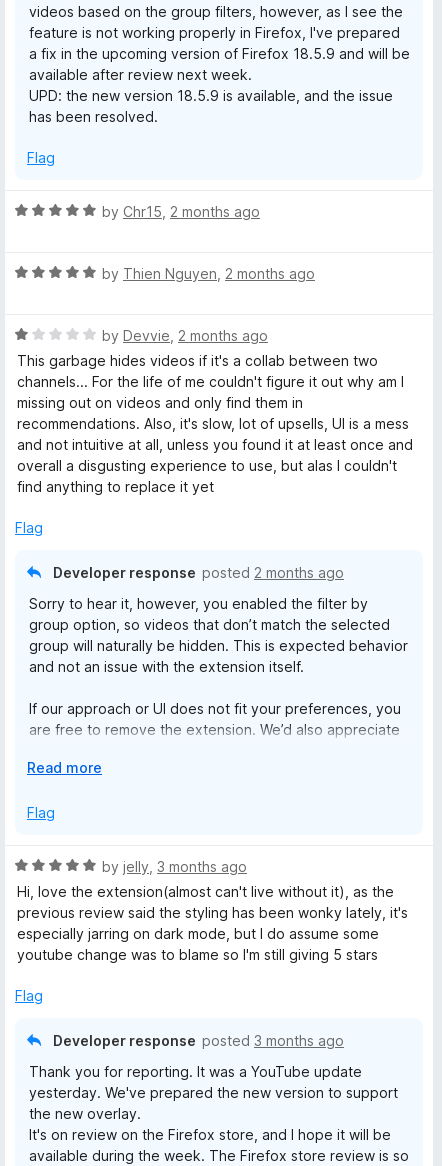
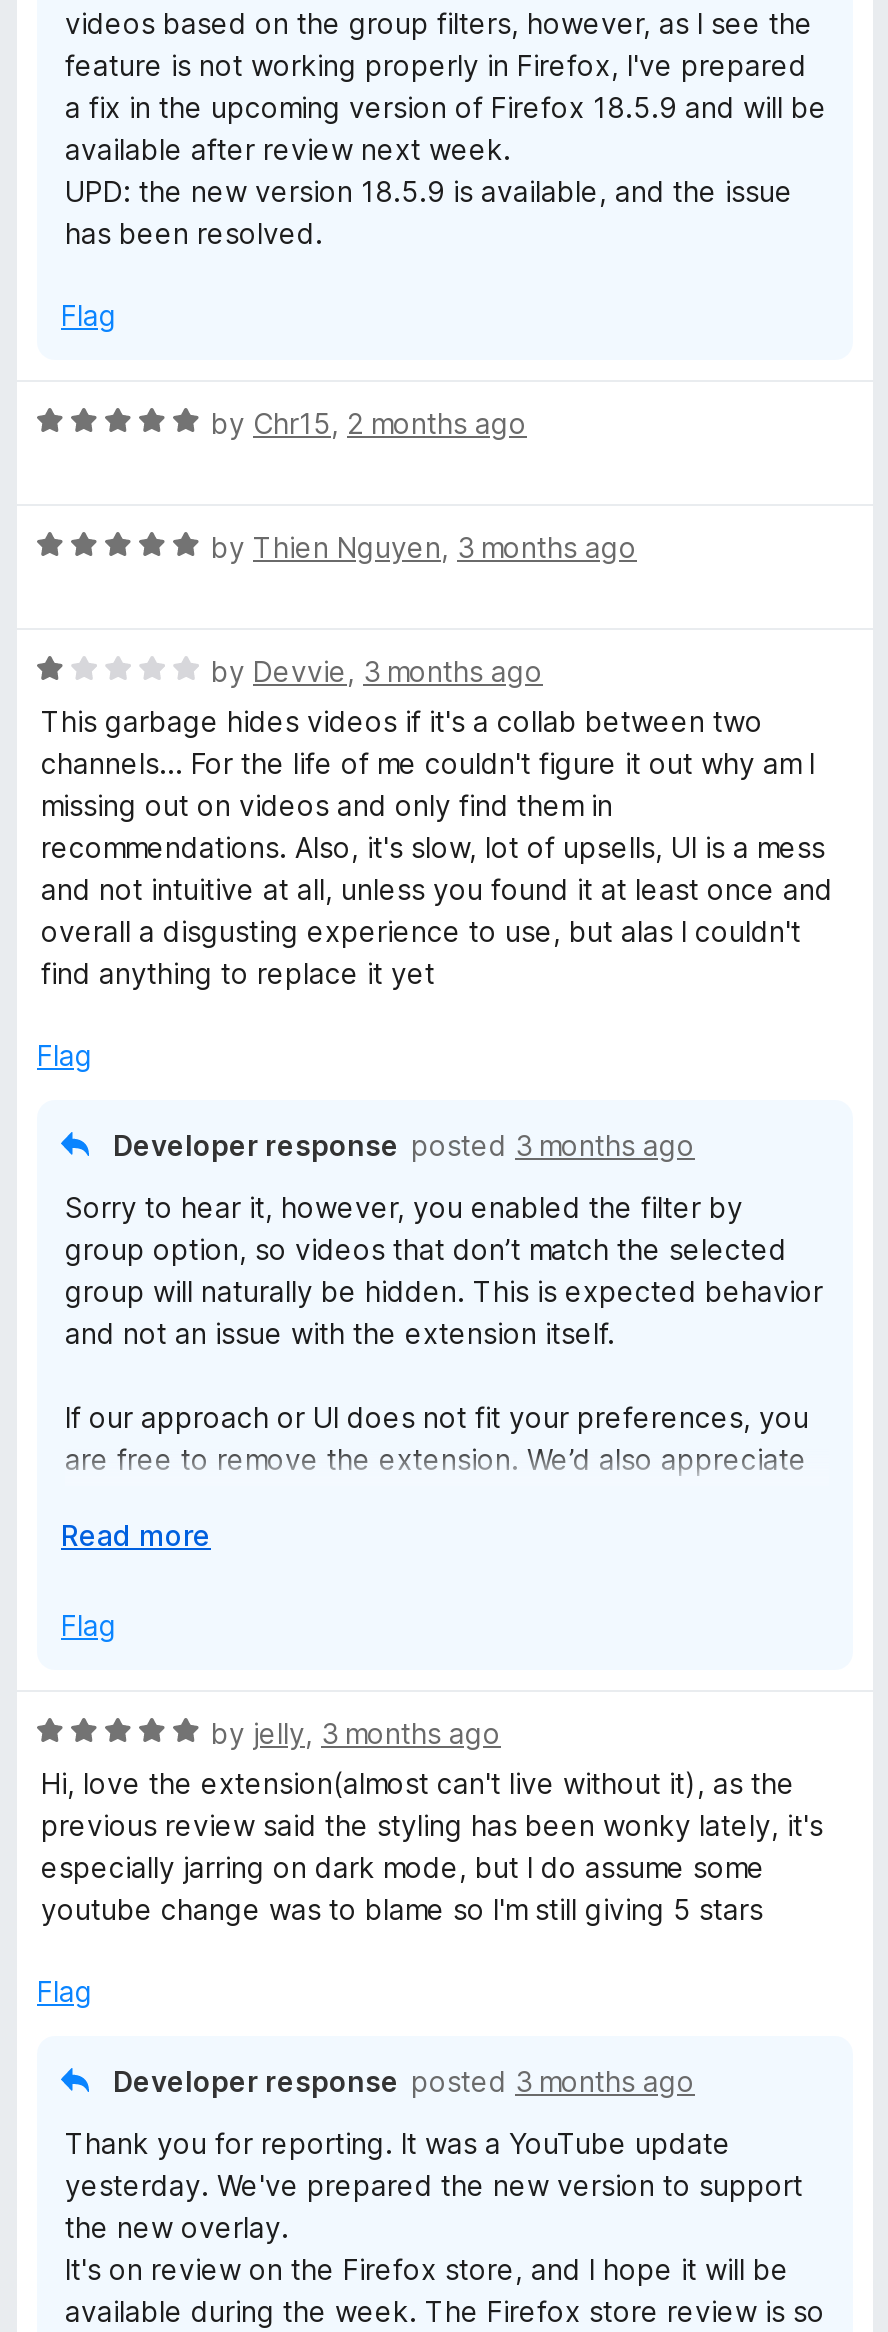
[102,265,315,282] by Thien Nguyen, 2 months ago -> [211,530,637,564] by Thien Nguyen, 3 months ago
[102,327,268,344] by Devvie, 2 months ago -> [211,654,543,688] by Devvie, 3 months ago
[53,564,344,581] Developer response posted 2 months ago -> [113,1128,695,1162] Developer response posted 3 months ago

